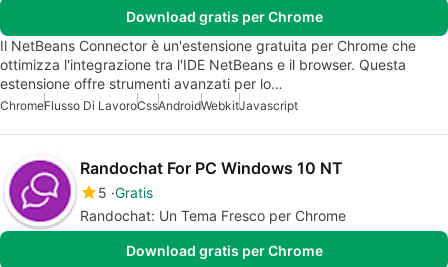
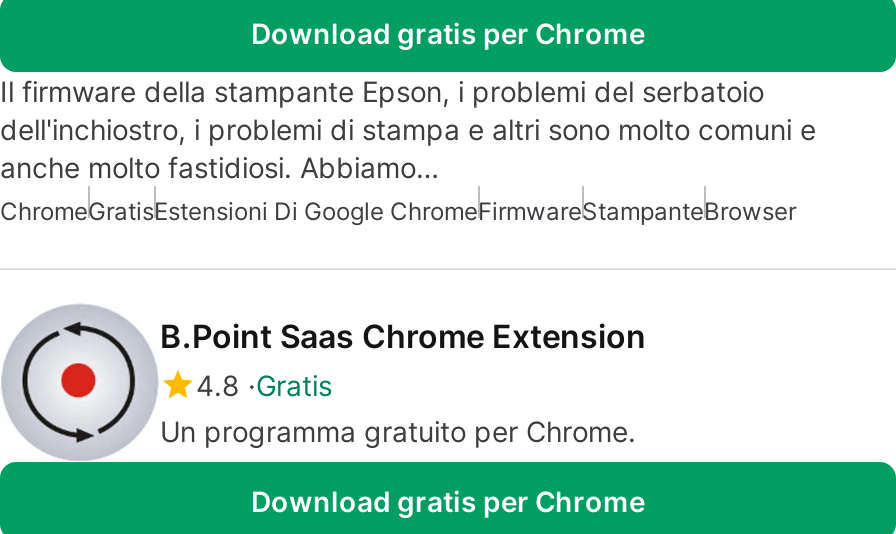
[0,37,416,113] Il NetBeans Connector è un'estensione gratuita per Chrome che | ottimizza l'integrazione tra l'IDE NetBeans e il browser. Questa | estensione offre strumenti avanzati per lo… | ChromeFlusso Di LavoroCssAndroidWebkitJavascript -> [0,74,816,226] Il firmware della stampante Epson, i problemi del serbatoio | dell'inchiostro, i problemi di stampa e altri sono molto comuni e | anche molto fastidiosi. Abbiamo… | ChromeGratisEstensioni Di Google ChromeFirmwareStampanteBrowser
[3,153,346,227] [image] | Randochat For PC Windows 10 NT | 5 Gratis | Randochat: Un Tema Fresco per Chrome -> [6,304,646,452] [image] | B.Point Saas Chrome Extension | 4.8 Gratis | Un programma gratuito per Chrome.

